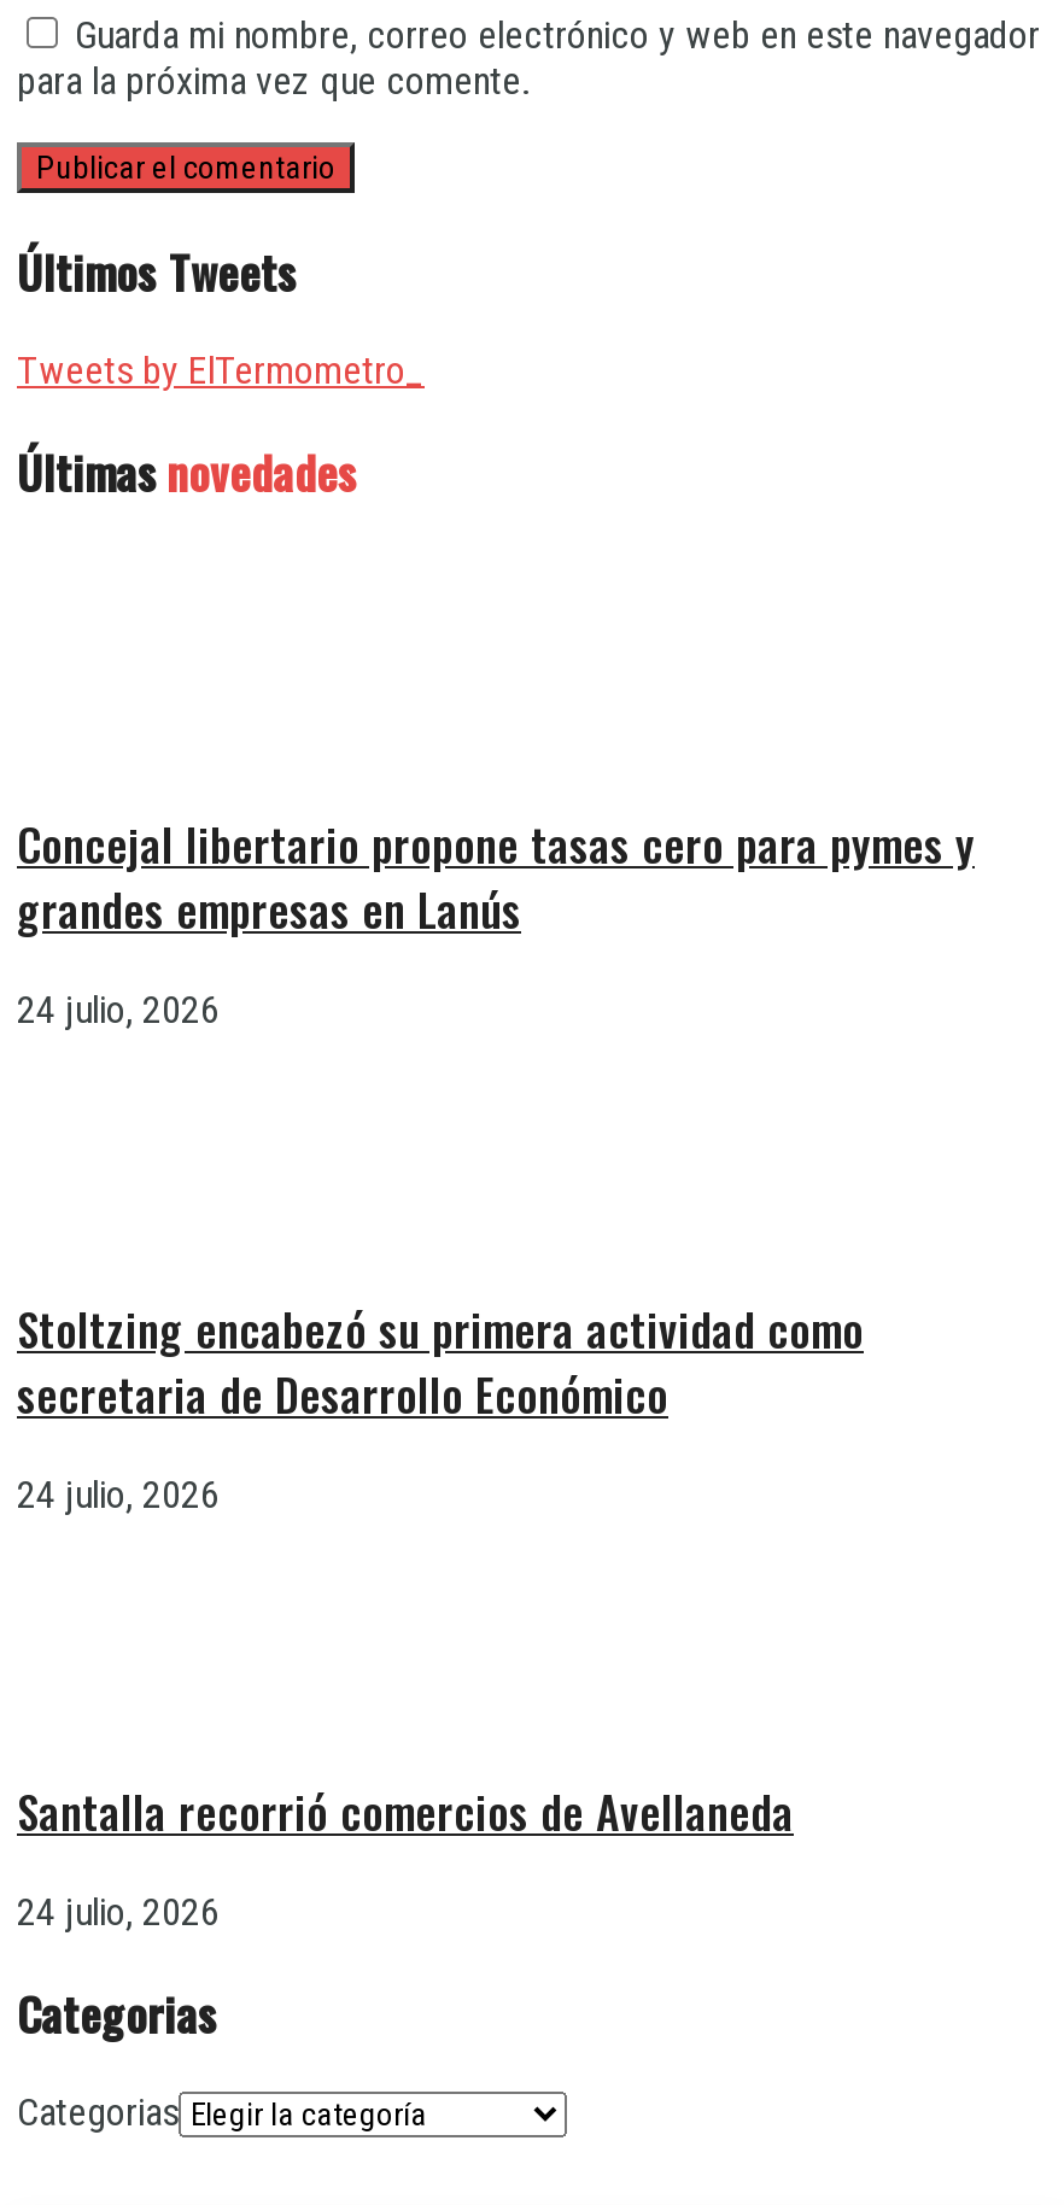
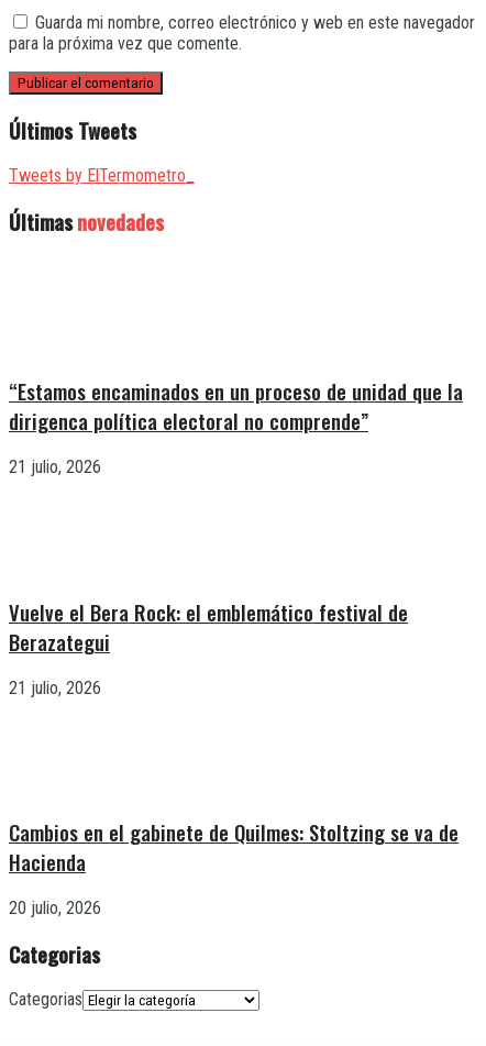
[17,812,975,942] Concejal libertario propone tasas cero para pymes y | grandes empresas en Lanús -> [9,377,463,436] “Estamos encaminados en un proceso de unidad que la | dirigenca política electoral no comprende”
[17,987,220,1033] 24 julio, 2026 -> [9,457,101,477] 21 julio, 2026
[17,1295,864,1425] Stoltzing encabezó su primera actividad como | secretaria de Desarrollo Económico -> [9,597,408,656] Vuelve el Bera Rock: el emblemático festival de | Berazategui
[17,1470,220,1516] 24 julio, 2026 -> [9,677,101,698] 21 julio, 2026
[17,1778,794,1844] Santalla recorrió comercios de Avellaneda -> [9,817,459,877] Cambios en el gabinete de Quilmes: Stoltzing se va de | Hacienda
[17,1889,220,1935] 24 julio, 2026 -> [9,898,101,918] 20 julio, 2026

